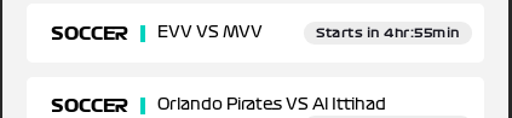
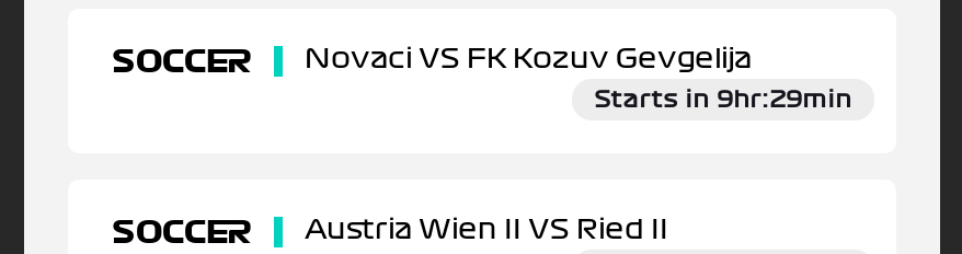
[157,25,460,40] EVV VS MVV | Starts in 4hr:55min -> [305,46,852,112] Novaci VS FK Kozuv Gevgelija | Starts in 9hr:29min
[157,98,386,112] Orlando Pirates VS Al Ittihad -> [305,217,668,243] Austria Wien II VS Ried II

